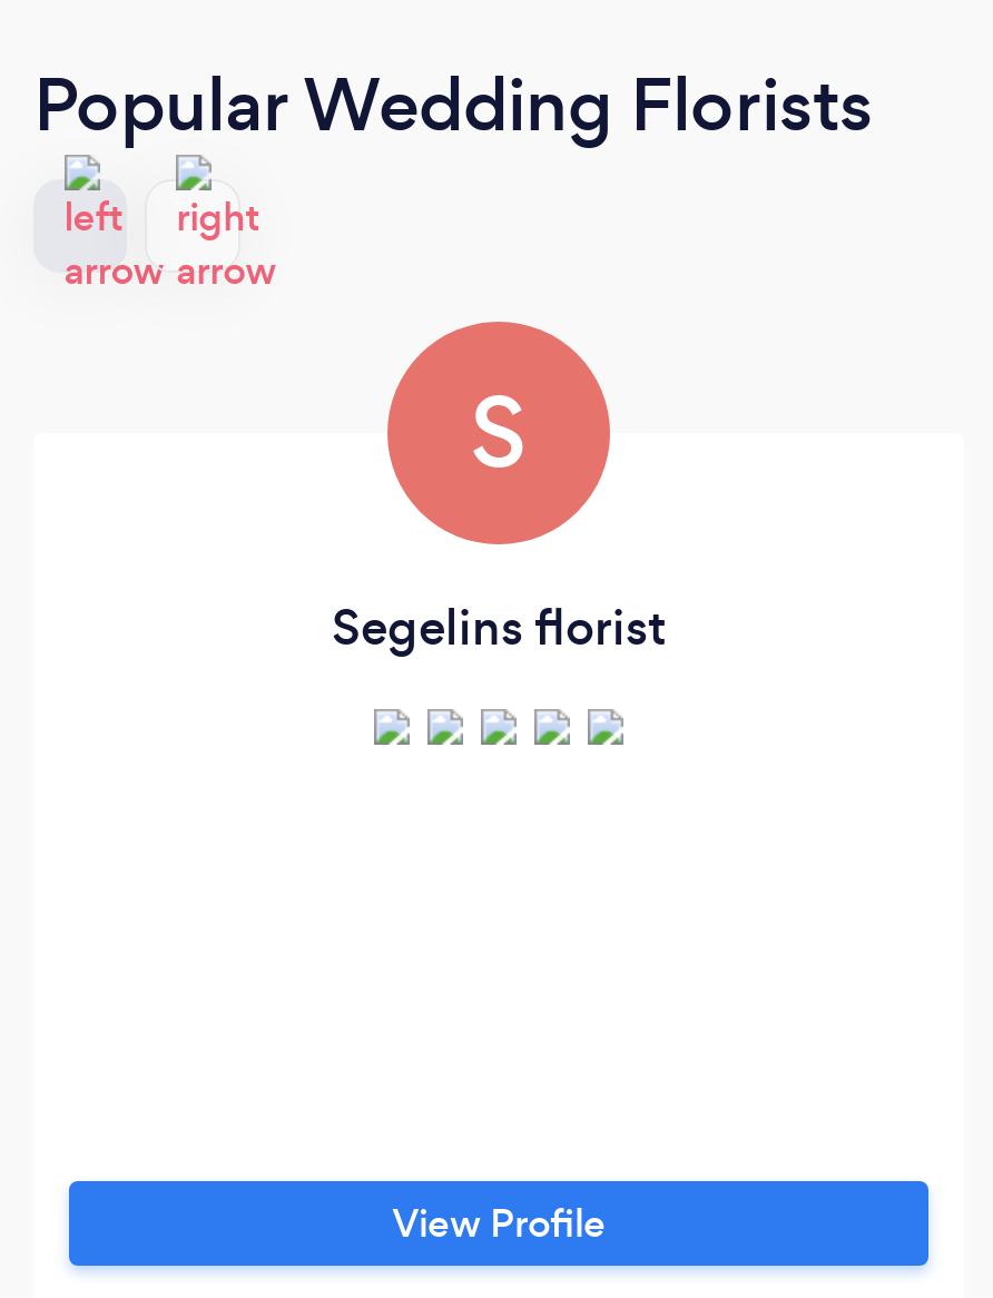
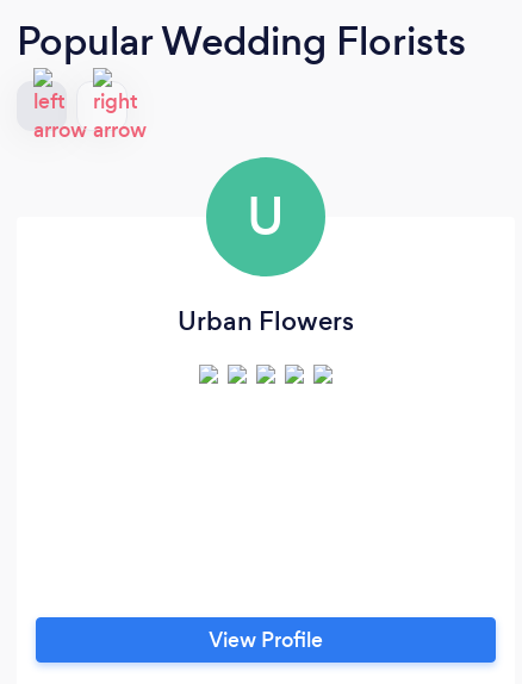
[470,366,528,500] S -> [247,181,285,253] U
[332,593,666,662] Segelins florist -> [178,303,354,339] Urban Flowers

